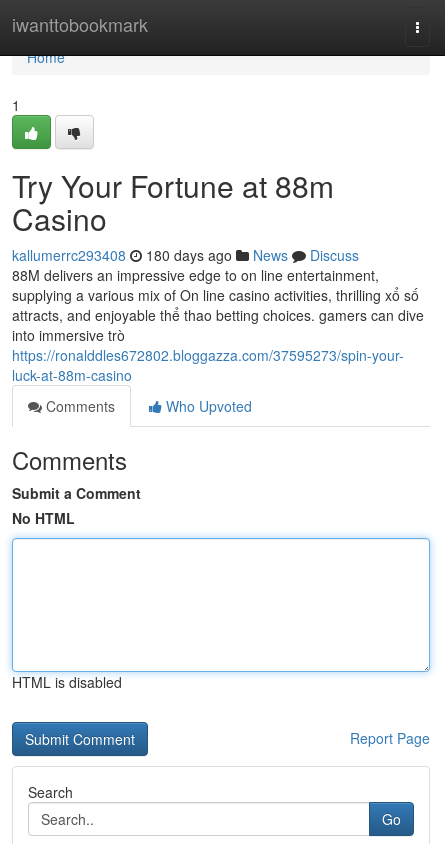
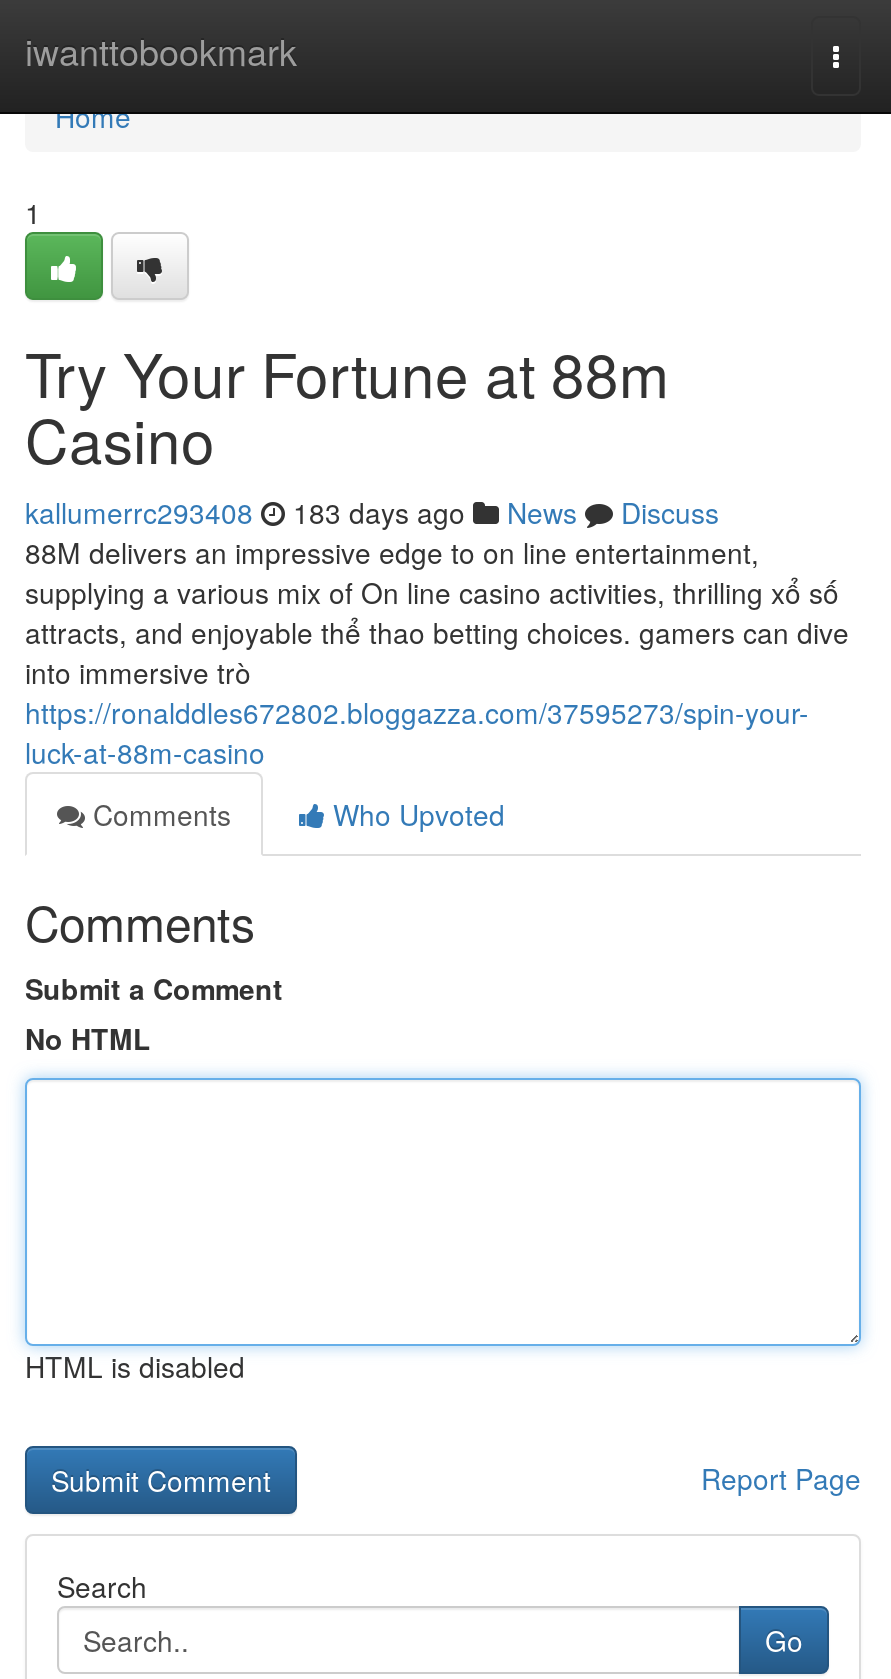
[12,245,359,265] kallumerrc293408 180 days ago News Discuss -> [25,492,719,532] kallumerrc293408 183 days ago News Discuss

